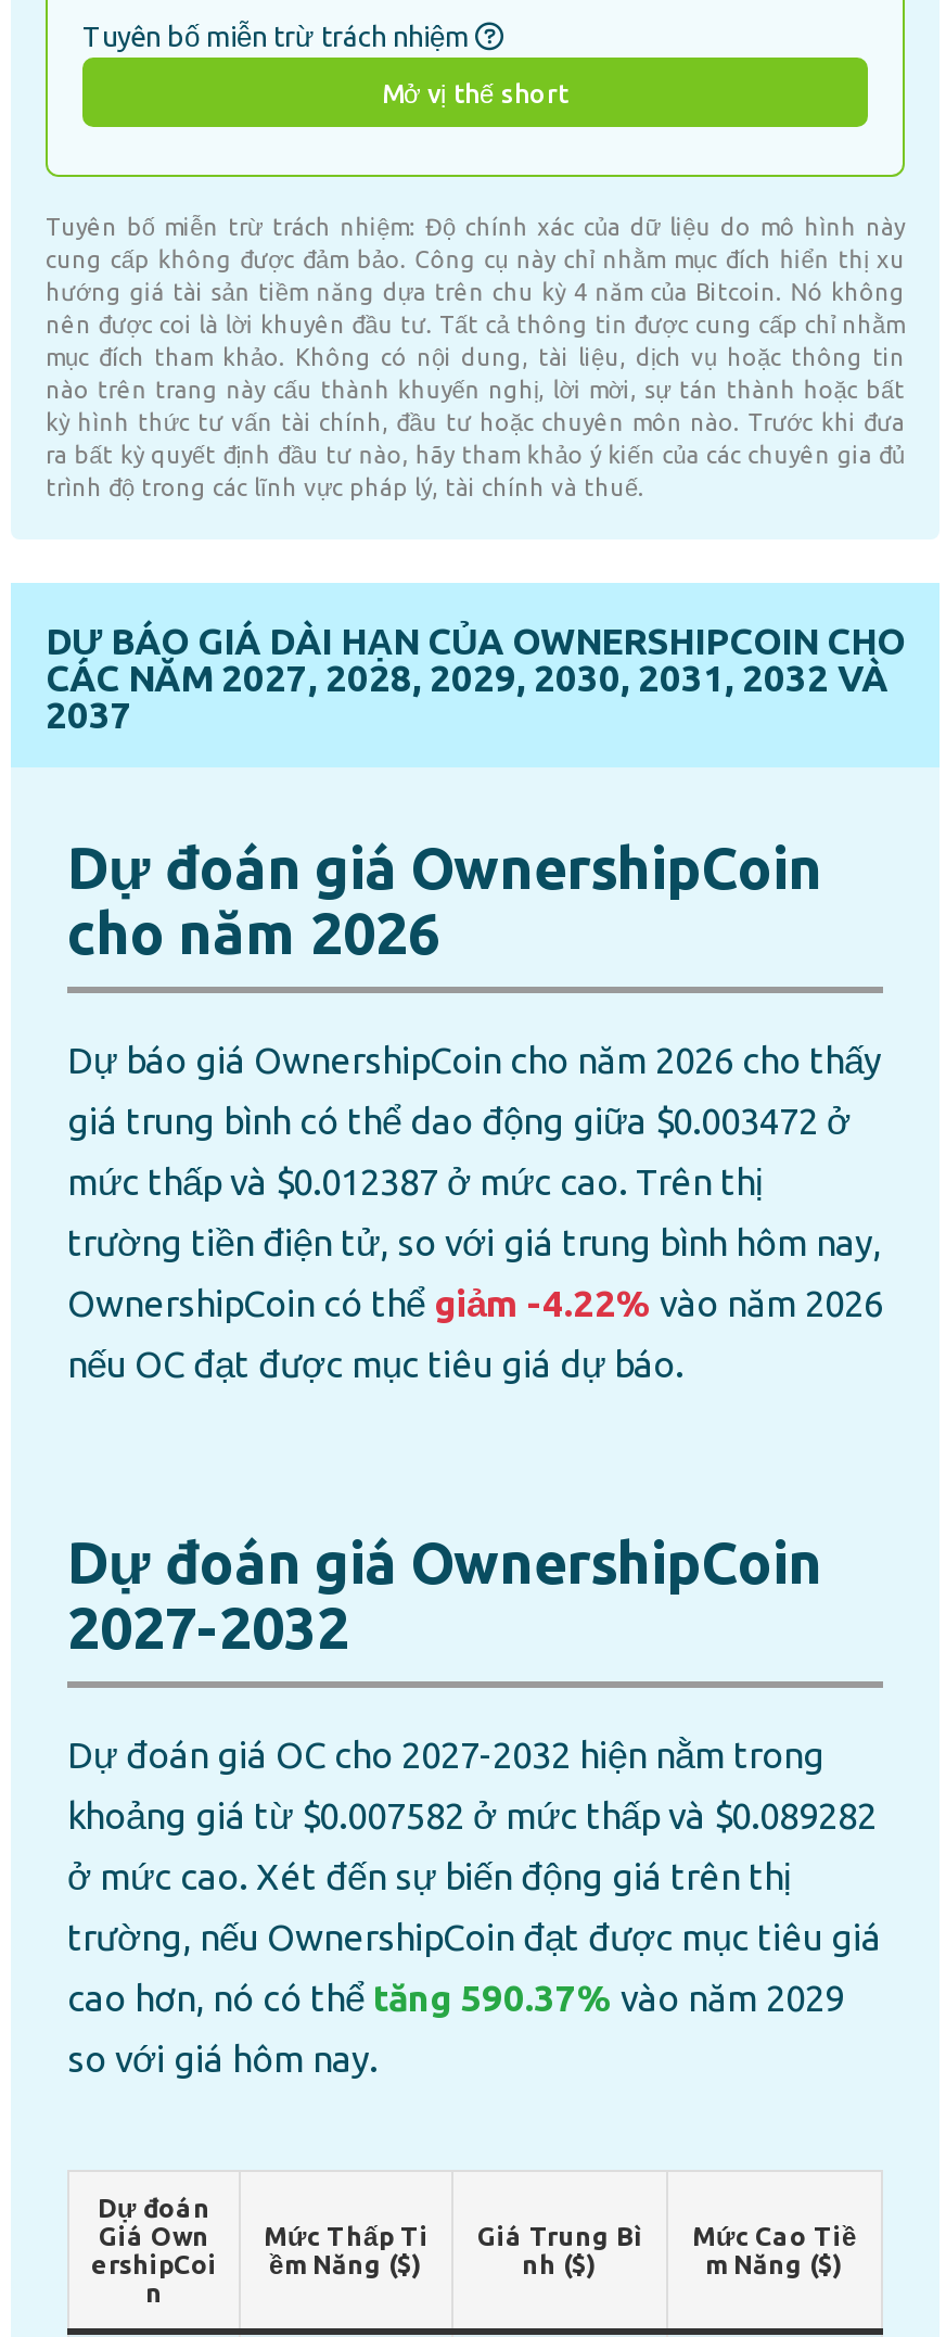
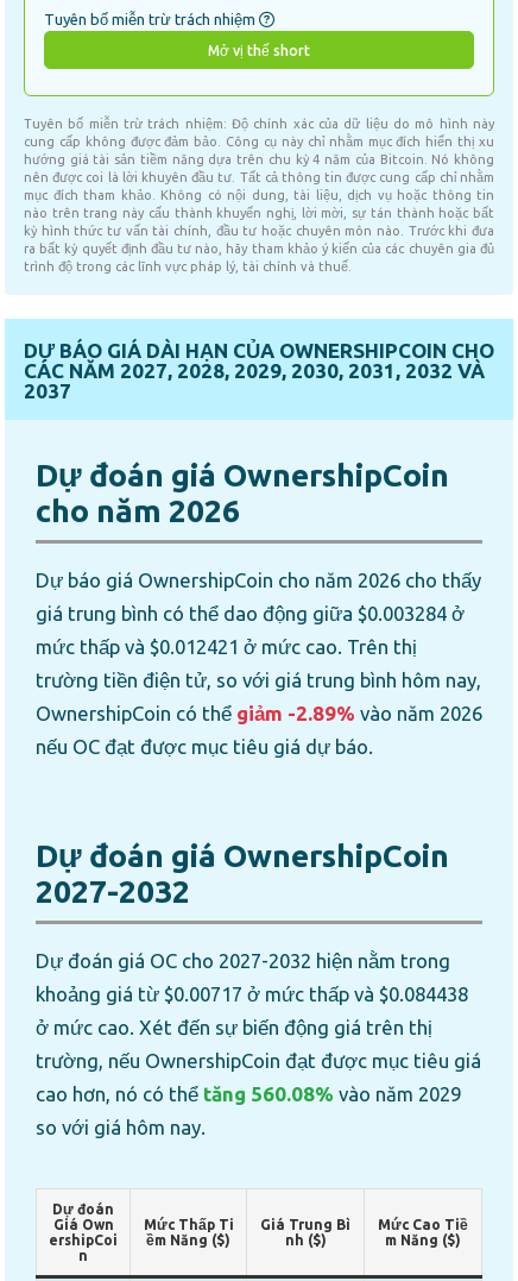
[67,1100,851,1141] giá trung bình có thể dao động giữa $0.003472 ở -> [36,602,465,625] giá trung bình có thể dao động giữa $0.003284 ở
[67,1161,764,1202] mức thấp và $0.012387 ở mức cao. Trên thị -> [36,635,417,658] mức thấp và $0.012421 ở mức cao. Trên thị
[67,1282,883,1323] OwnershipCoin có thể giảm -4.22% vào năm 2026 -> [36,702,482,724] OwnershipCoin có thể giảm -2.89% vào năm 2026
[67,1794,877,1836] khoảng giá từ $0.007582 ở mức thấp và $0.089282 -> [36,982,468,1005] khoảng giá từ $0.00717 ở mức thấp và $0.084438
[67,1977,844,2018] cao hơn, nó có thể tăng 590.37% vào năm 2029 -> [36,1082,461,1105] cao hơn, nó có thể tăng 560.08% vào năm 2029

